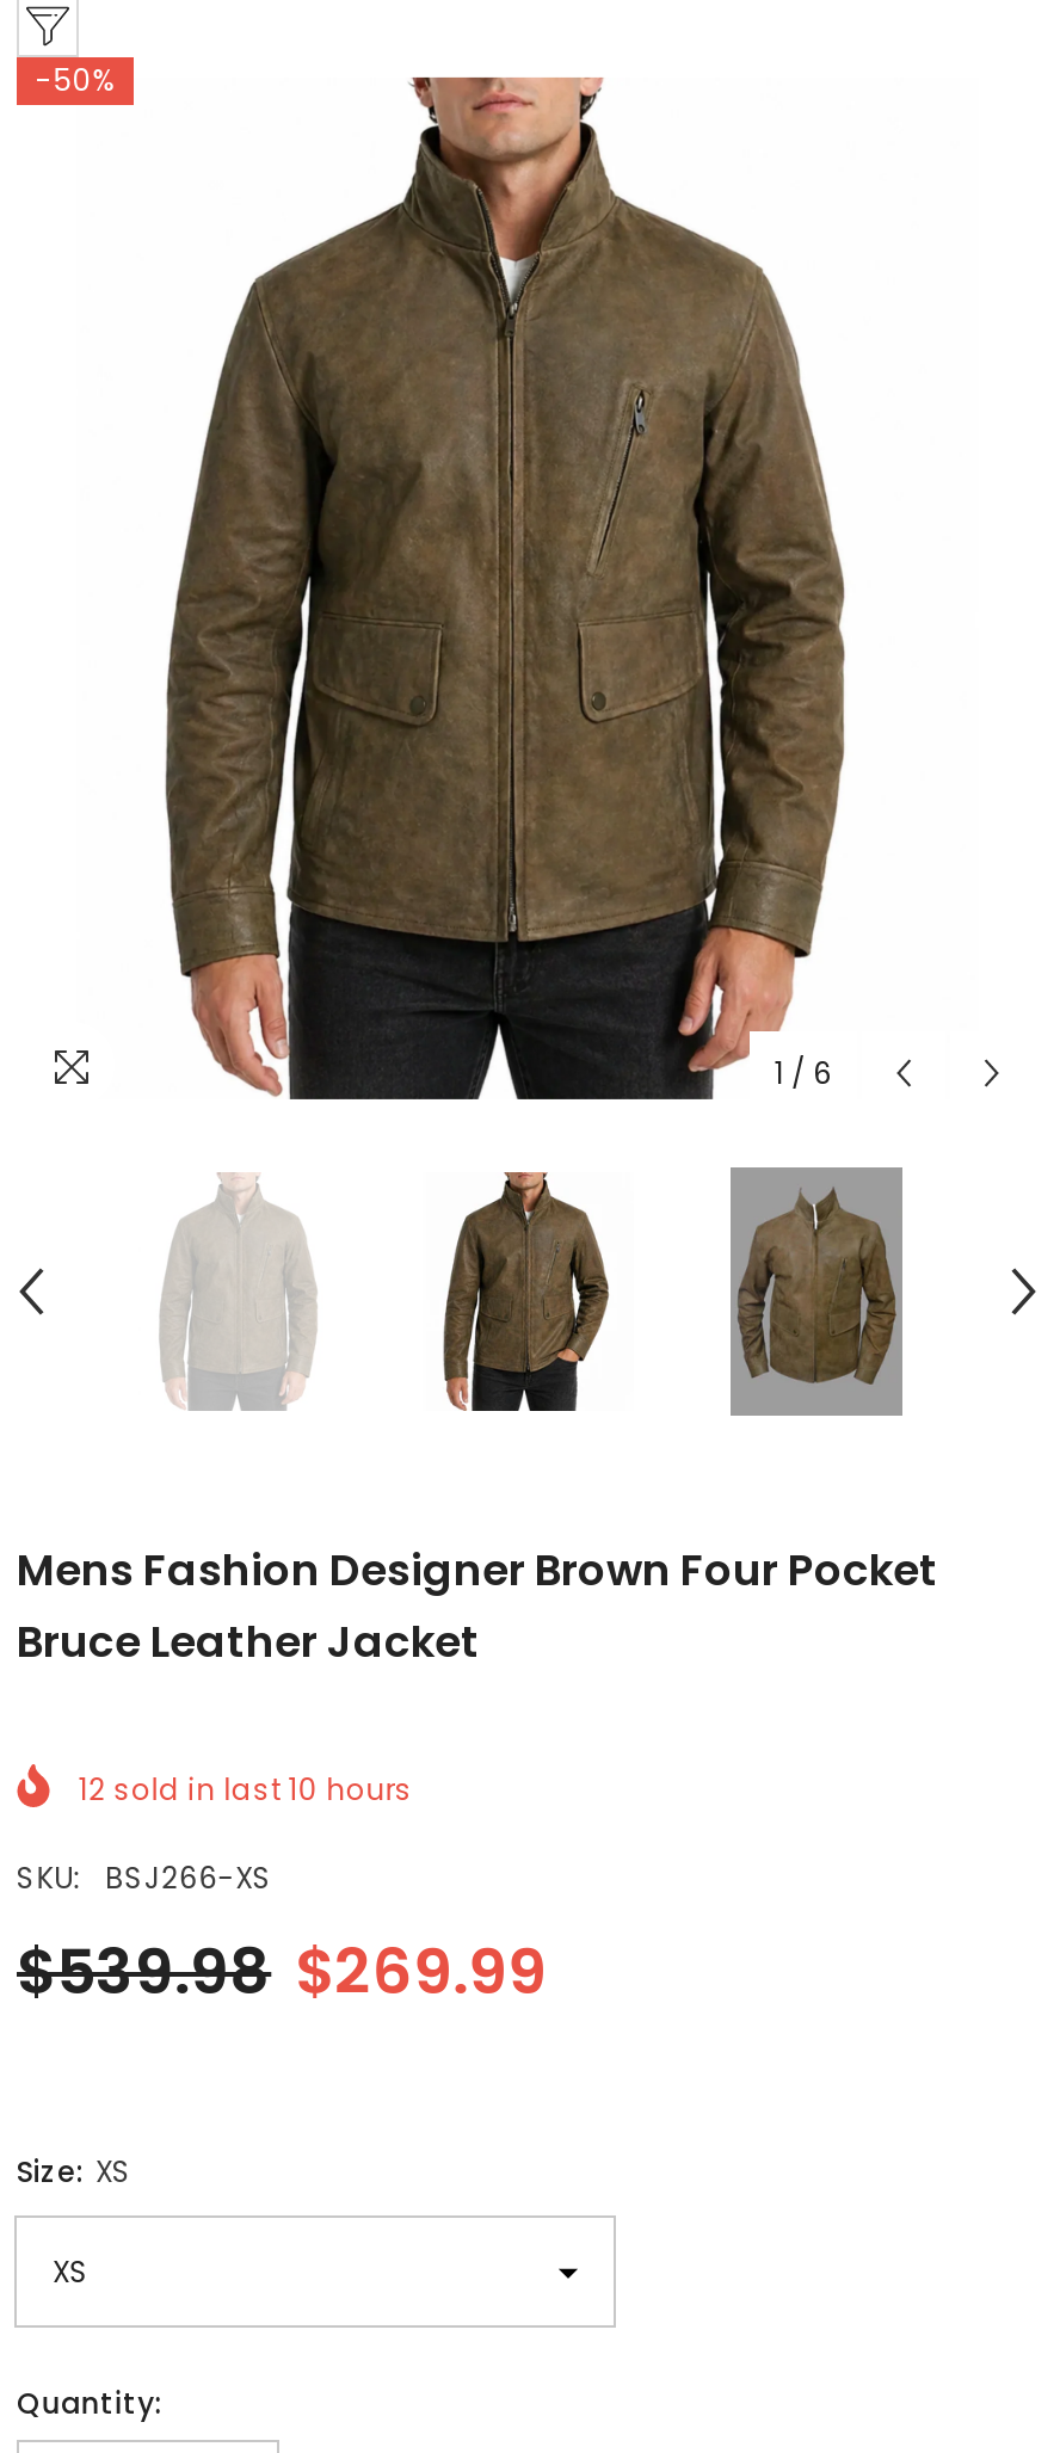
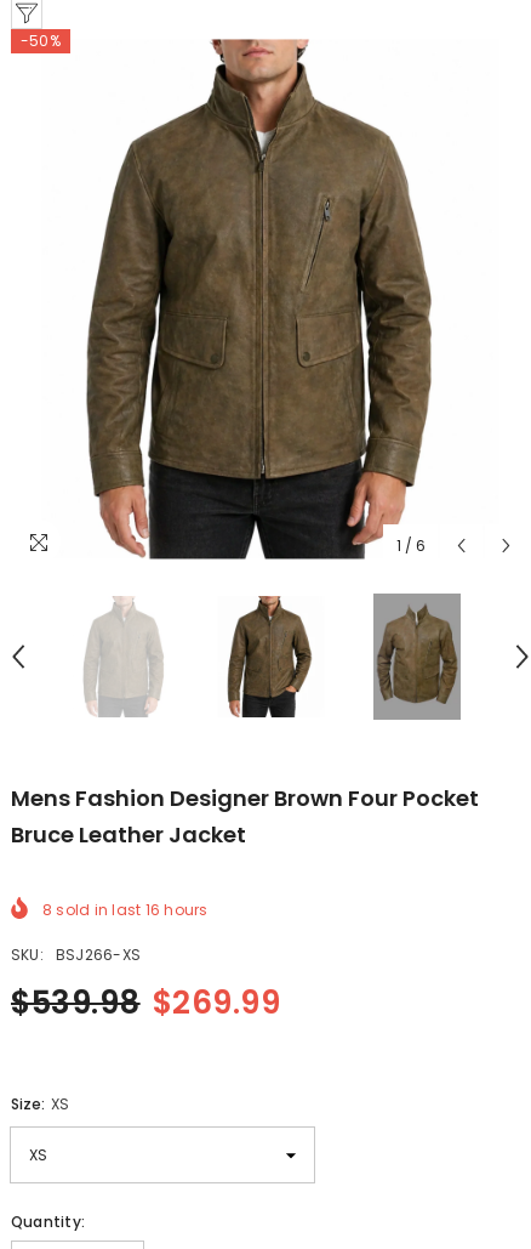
[79,1769,413,1809] 12 sold in last 10 hours -> [42,899,208,920] 8 sold in last 16 hours

